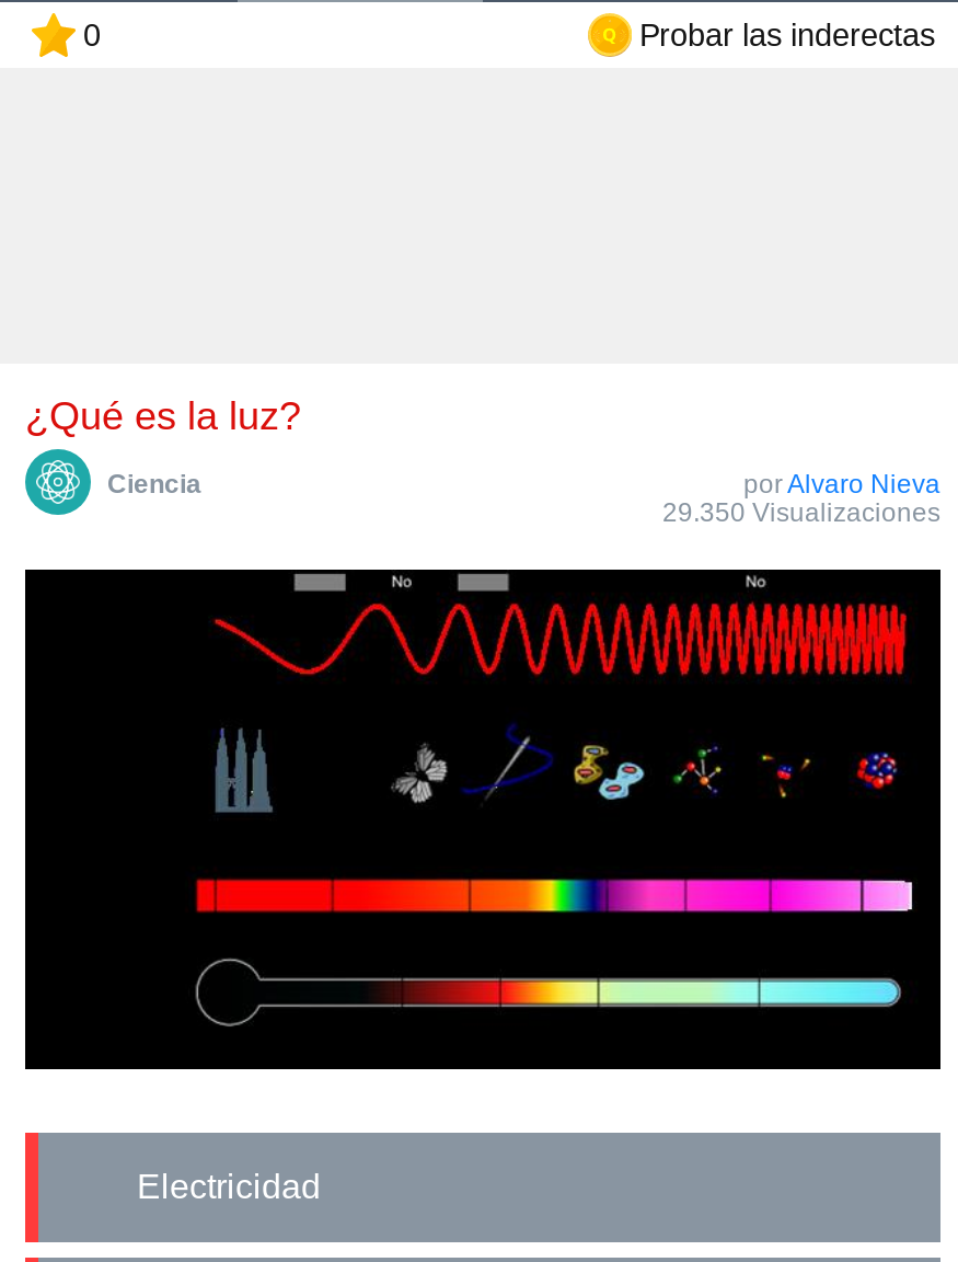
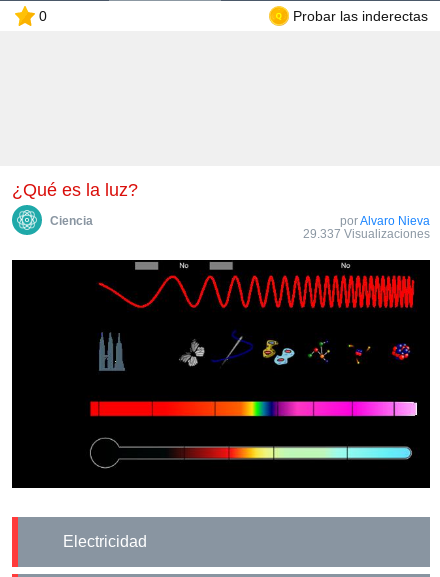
[662,496,940,527] 29.350 Visualizaciones -> [303,226,430,240] 29.337 Visualizaciones

